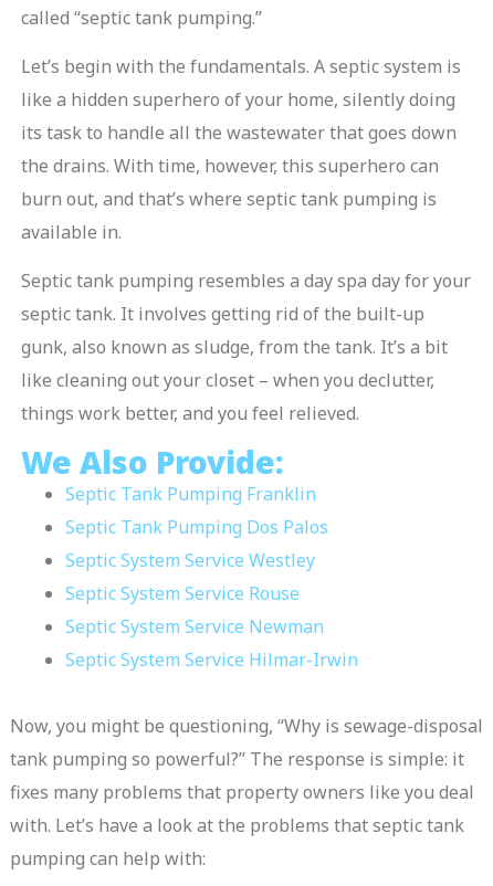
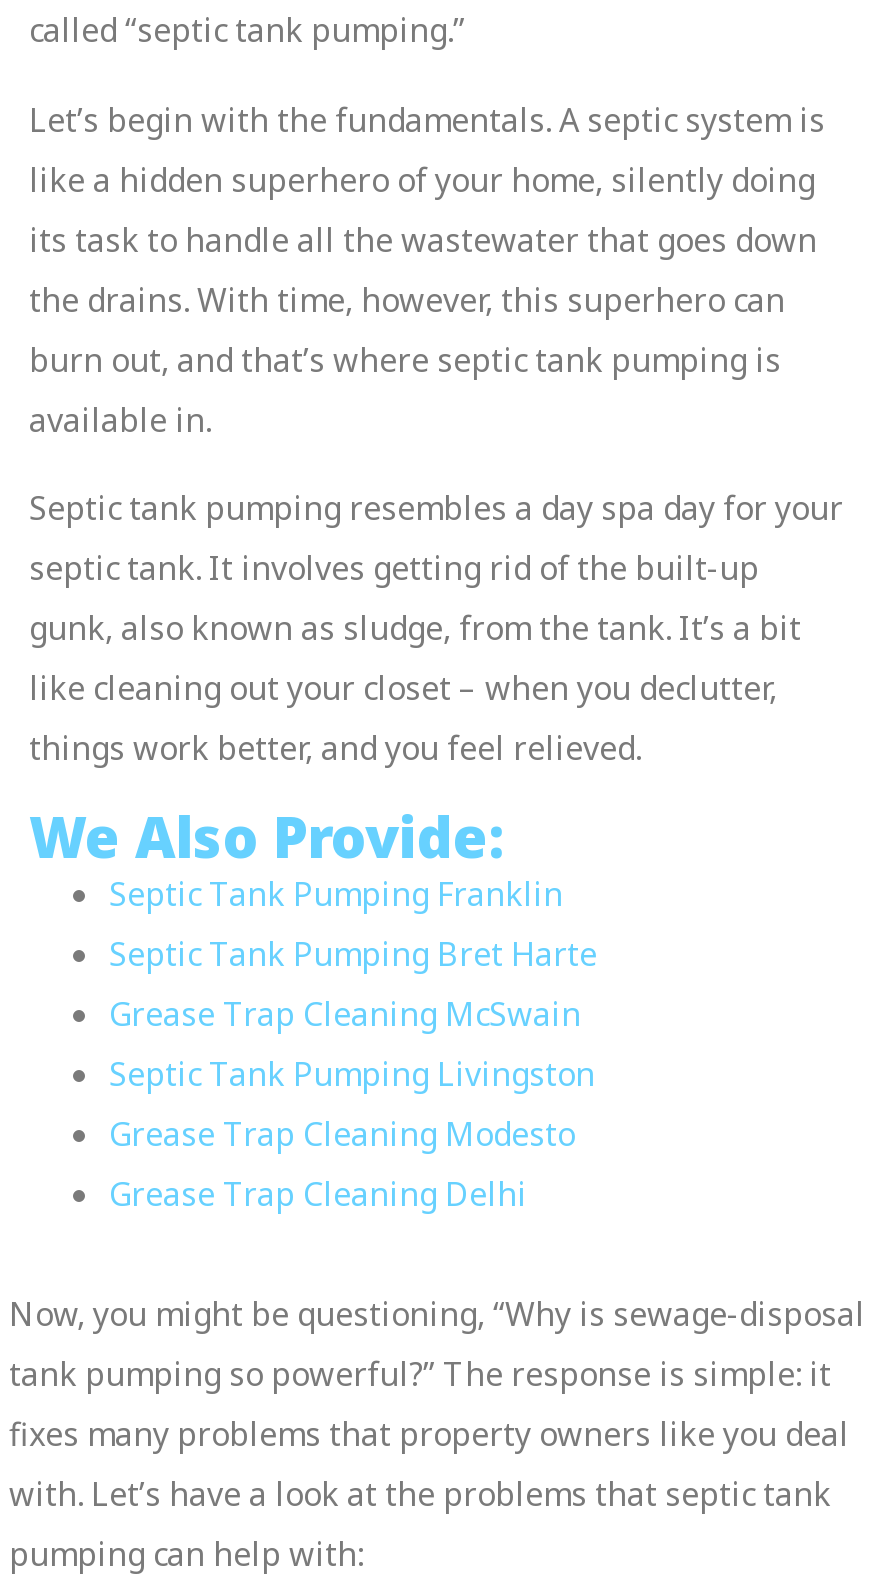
[65,514,358,671] Septic Tank Pumping Dos Palos | Septic System Service Westley | Septic System Service Rouse | Septic System Service Newman | Septic System Service Hilmar-Irwin -> [109,931,597,1215] Septic Tank Pumping Bret Harte | Grease Trap Cleaning McSwain | Septic Tank Pumping Livingston | Grease Trap Cleaning Modesto | Grease Trap Cleaning Delhi

